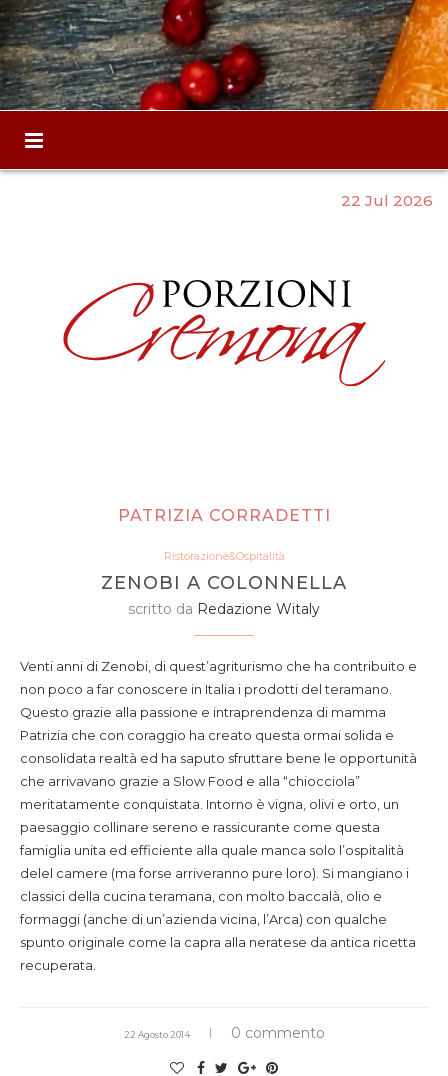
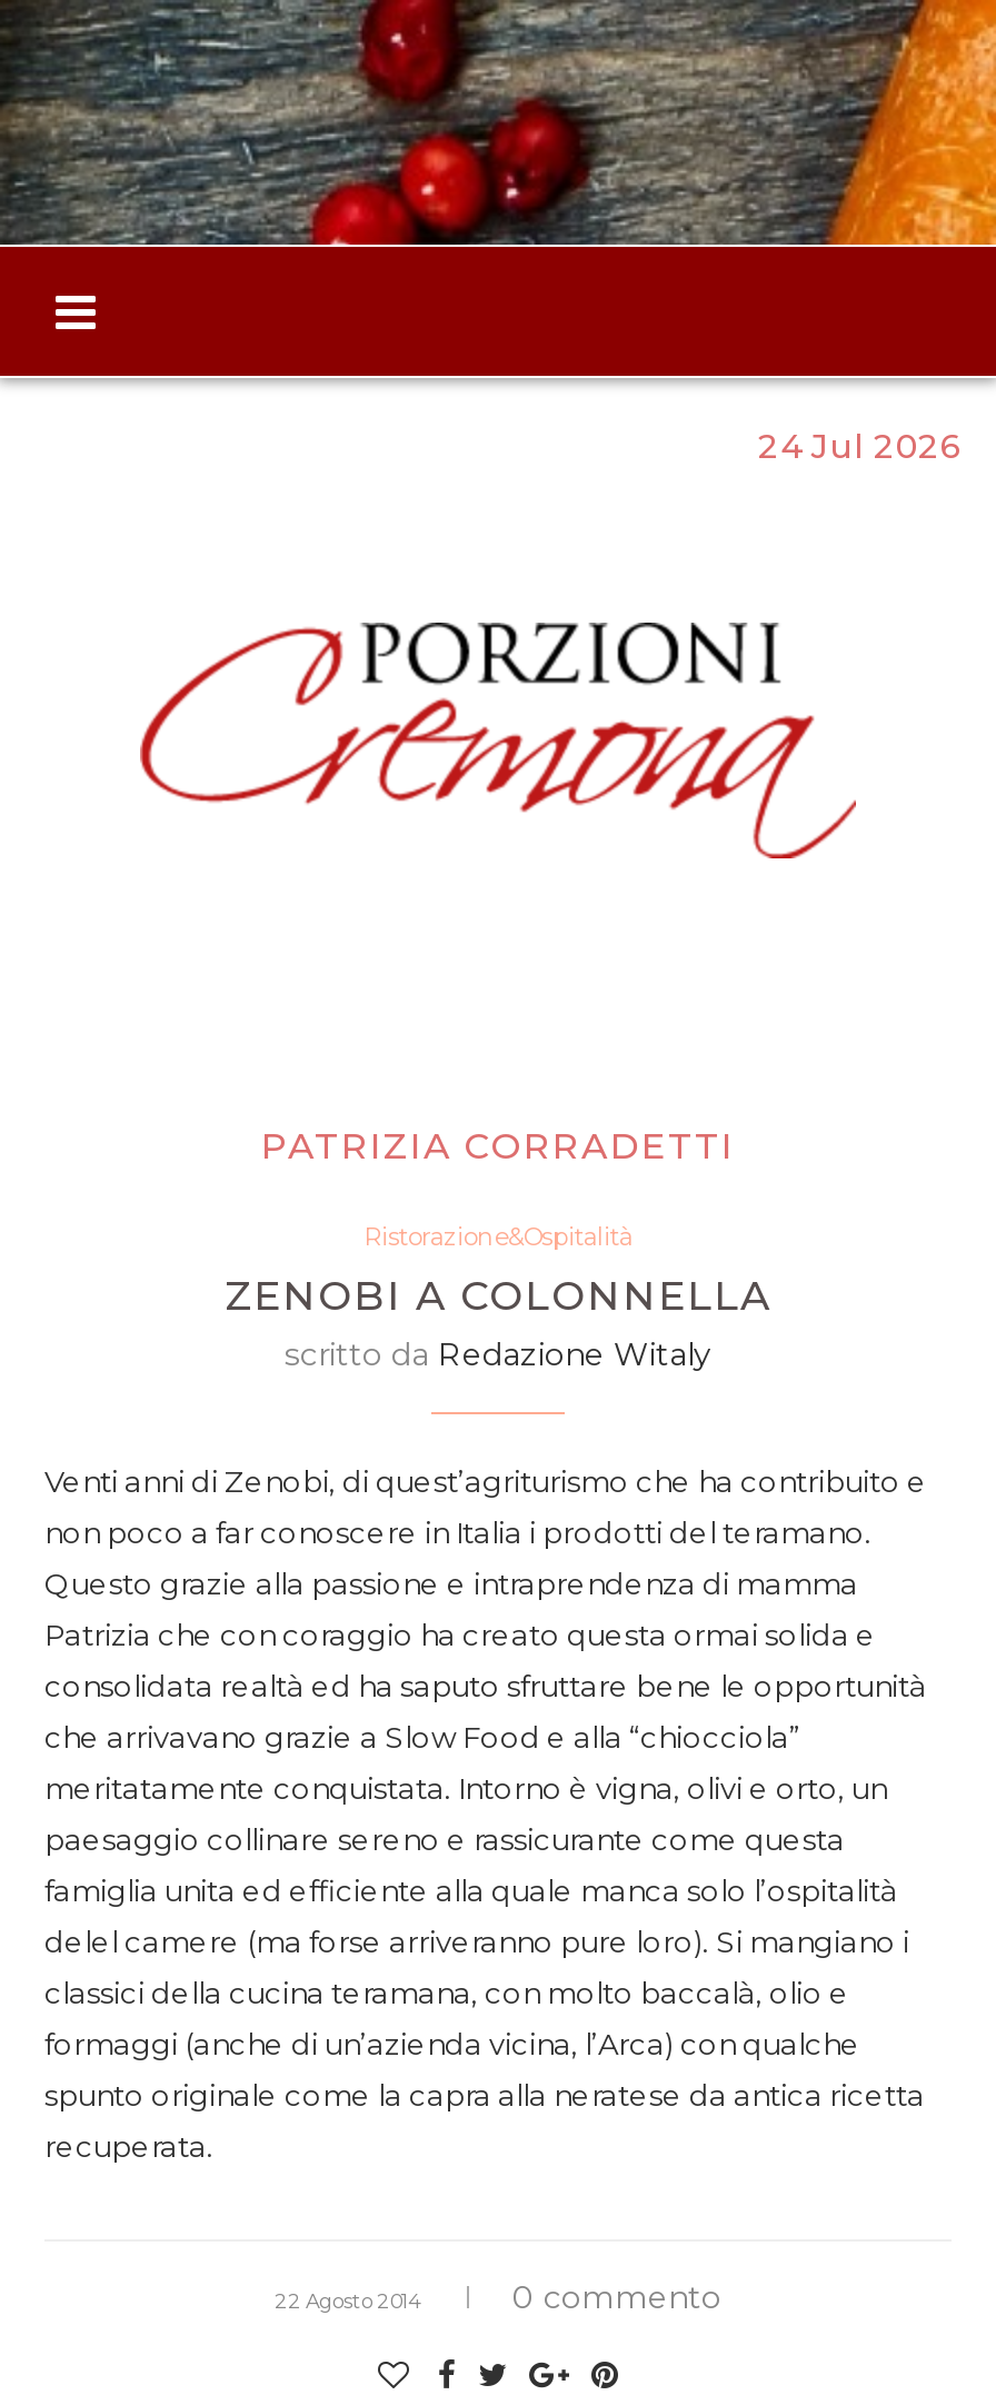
[341,191,433,210] 22 Jul 2026 -> [758,425,963,467] 24 Jul 2026

